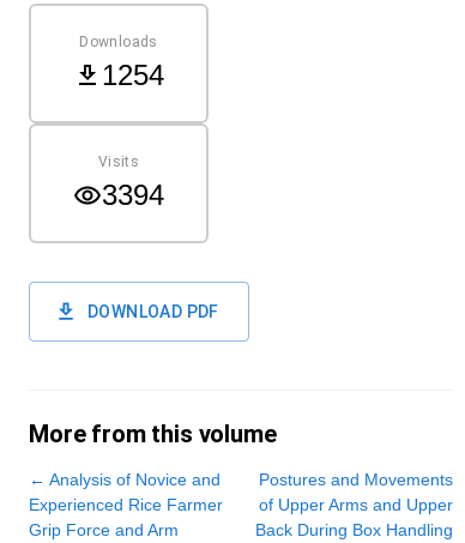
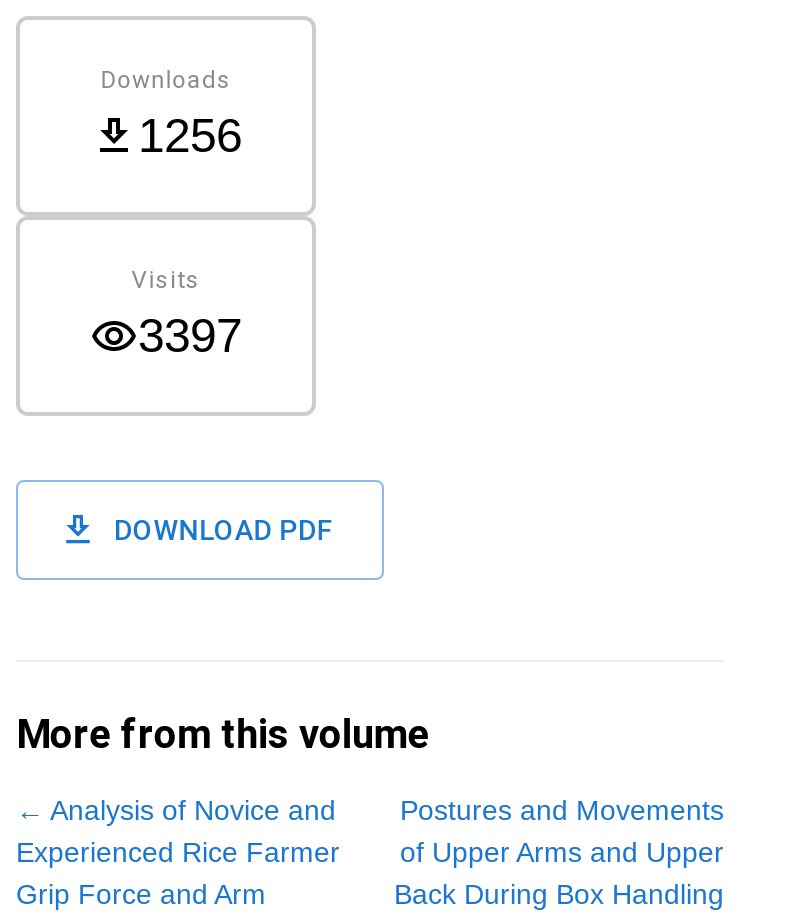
[102,58,164,90] 1254 -> [138,107,242,161] 1256
[102,178,164,210] 3394 -> [138,307,242,361] 3397

